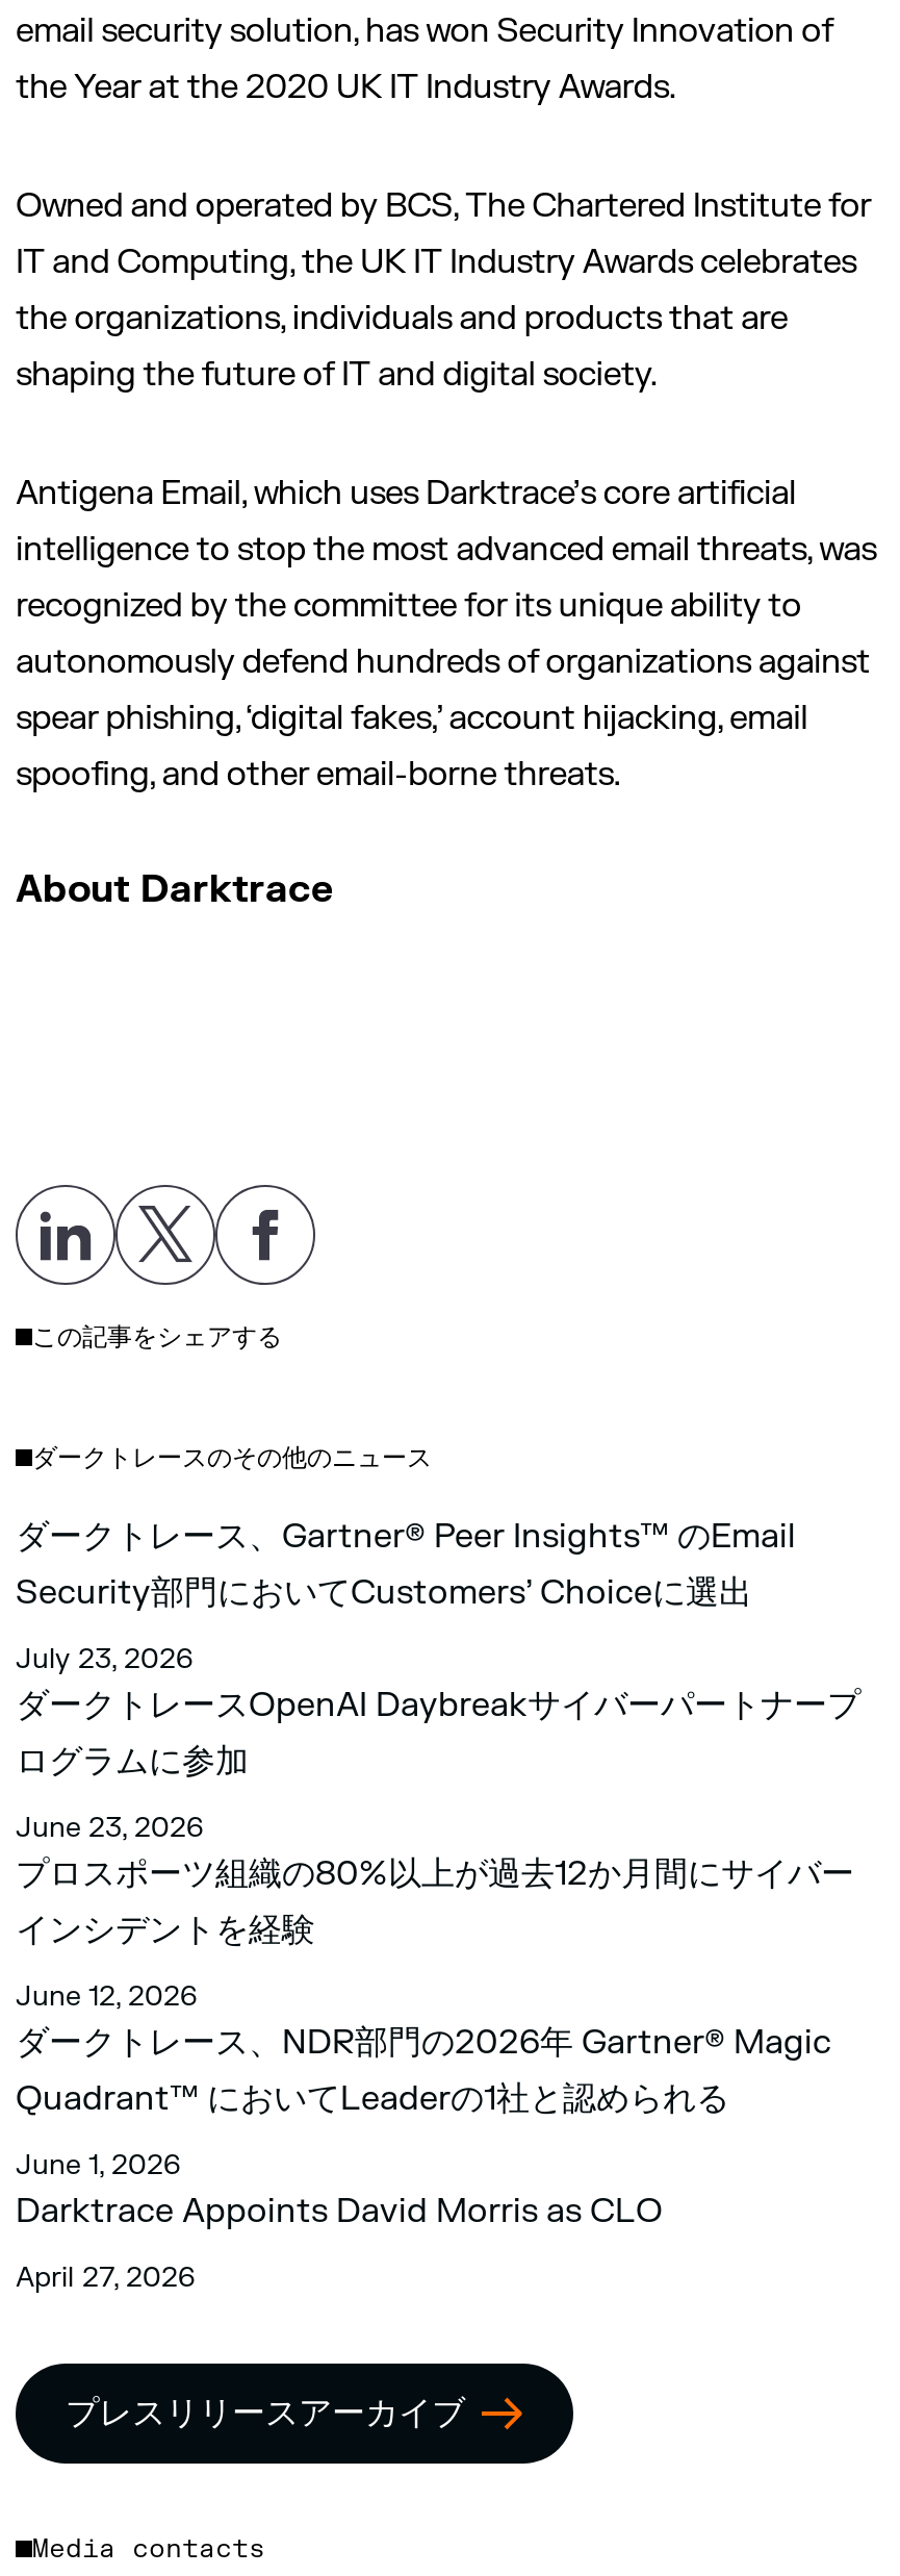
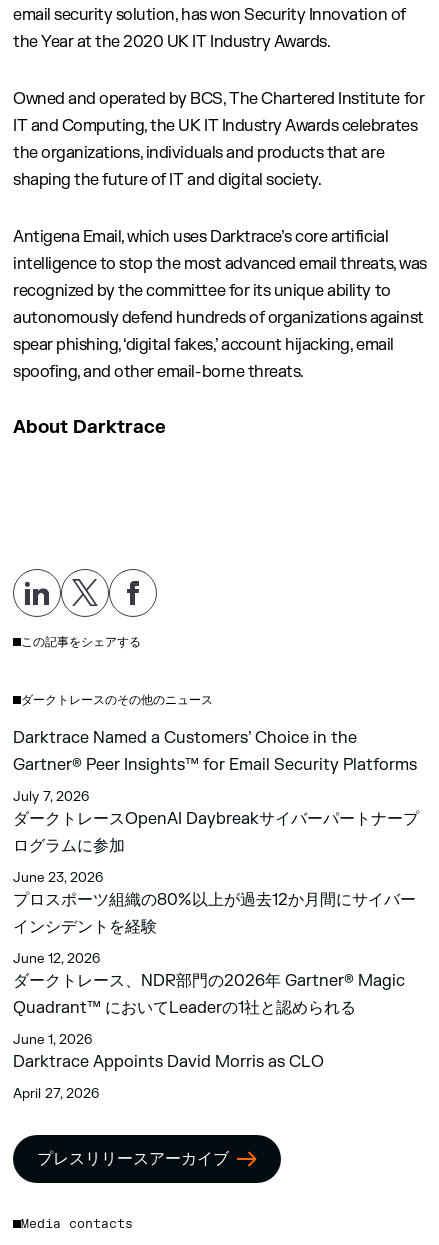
[16,1516,796,1614] ダークトレース、Gartner® Peer Insights™ のEmail | Security部門においてCustomers’ Choiceに選出 -> [13,728,417,775] Darktrace Named a Customers’ Choice in the | Gartner® Peer Insights™ for Email Security Platforms
[16,1641,192,1676] July 23, 2026 -> [13,788,89,805] July 7, 2026

